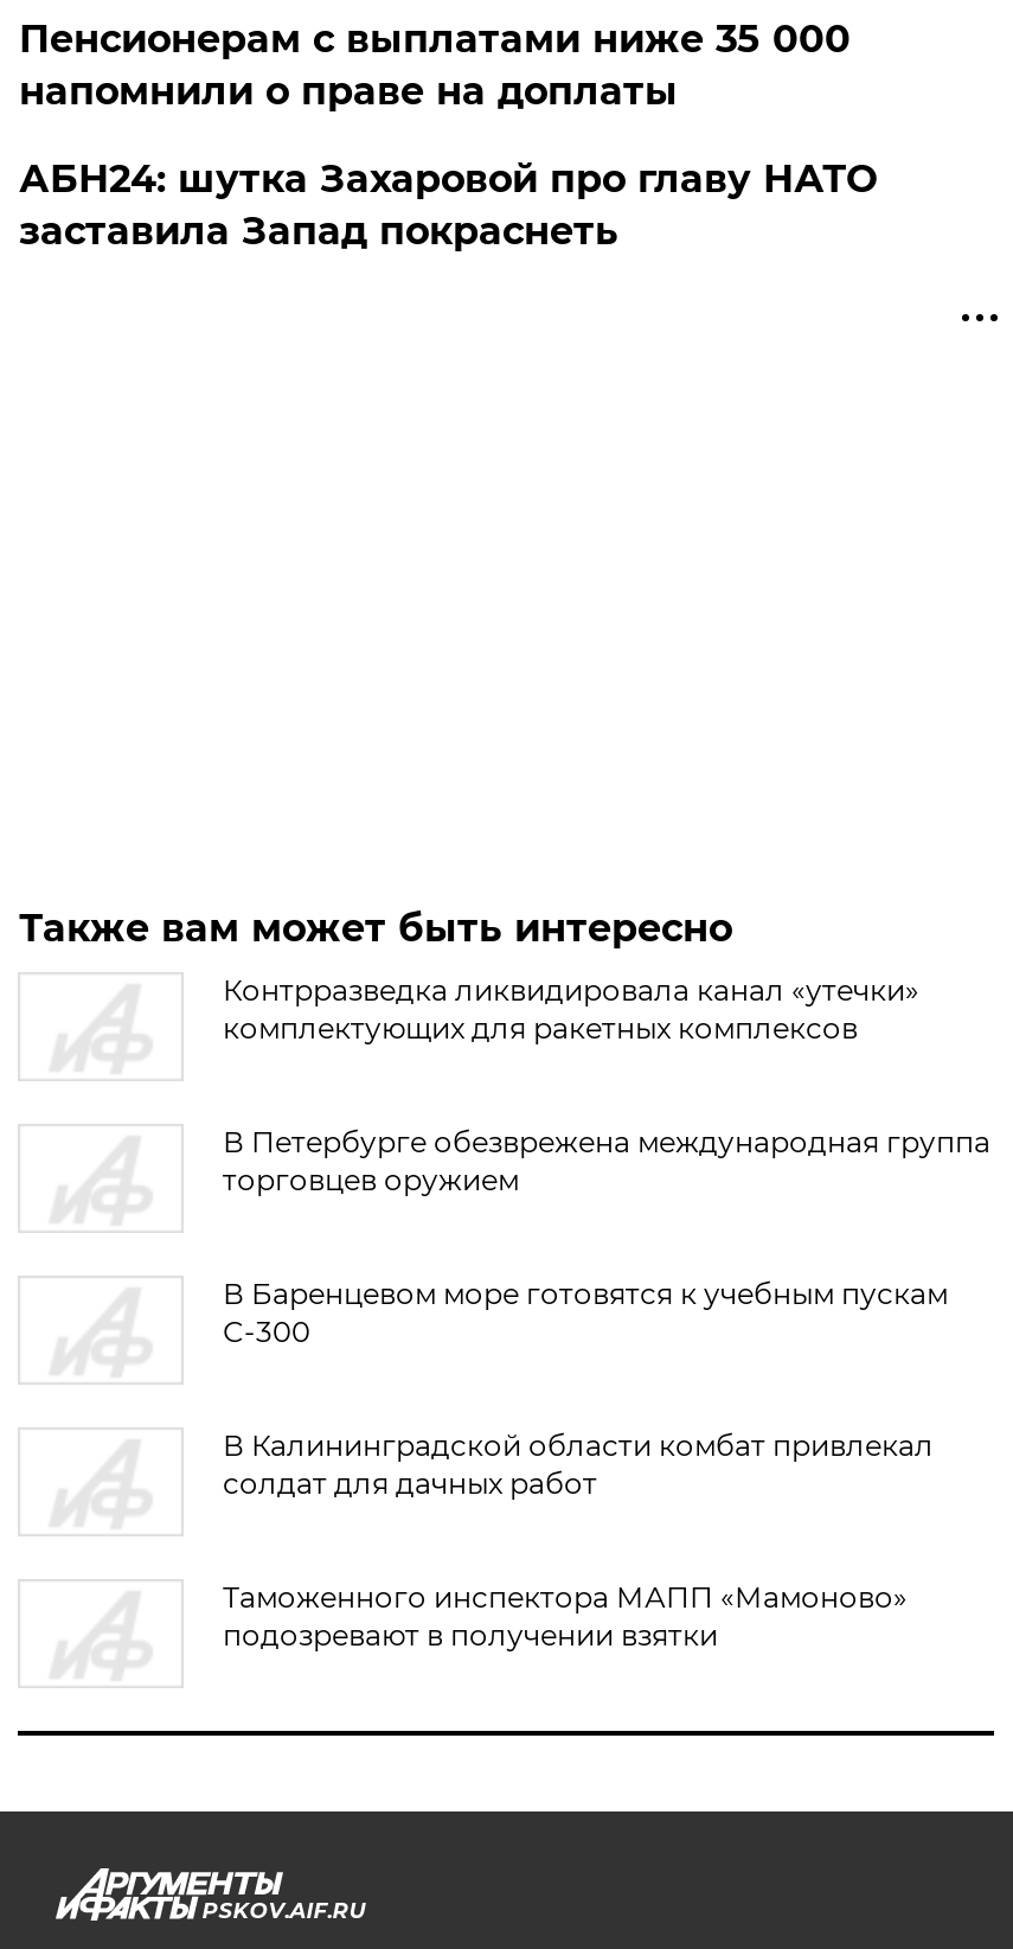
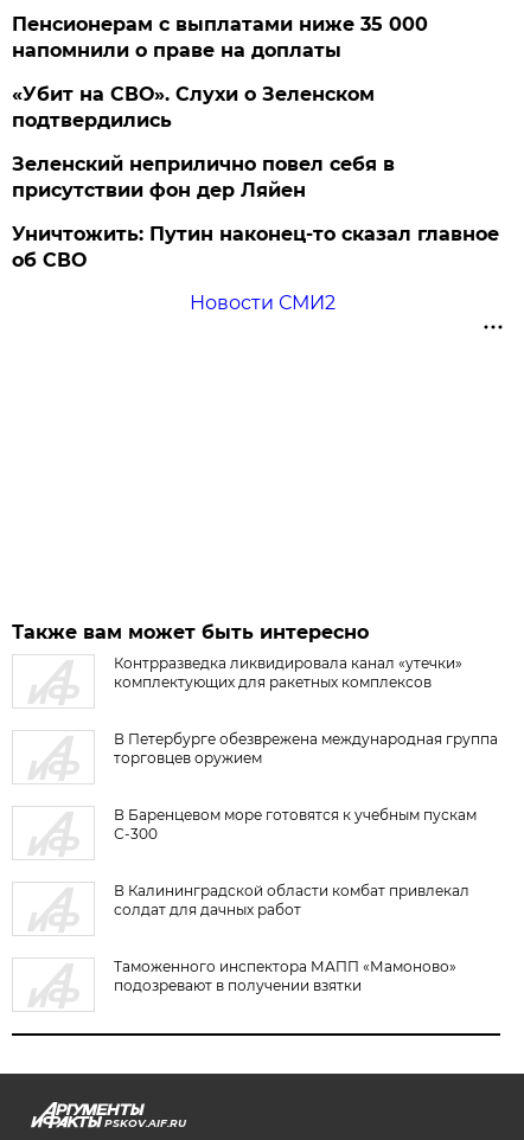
[19,156,877,254] АБН24: шутка Захаровой про главу НАТО | заставила Запад покраснеть -> [12,83,500,314] «Убит на СВО». Слухи о Зеленском | подтвердились | Зеленский неприлично повел cебя в | присутствии фон дер Ляйен | Уничтожить: Путин наконец-то сказал главное | об СВО | Новости СМИ2

